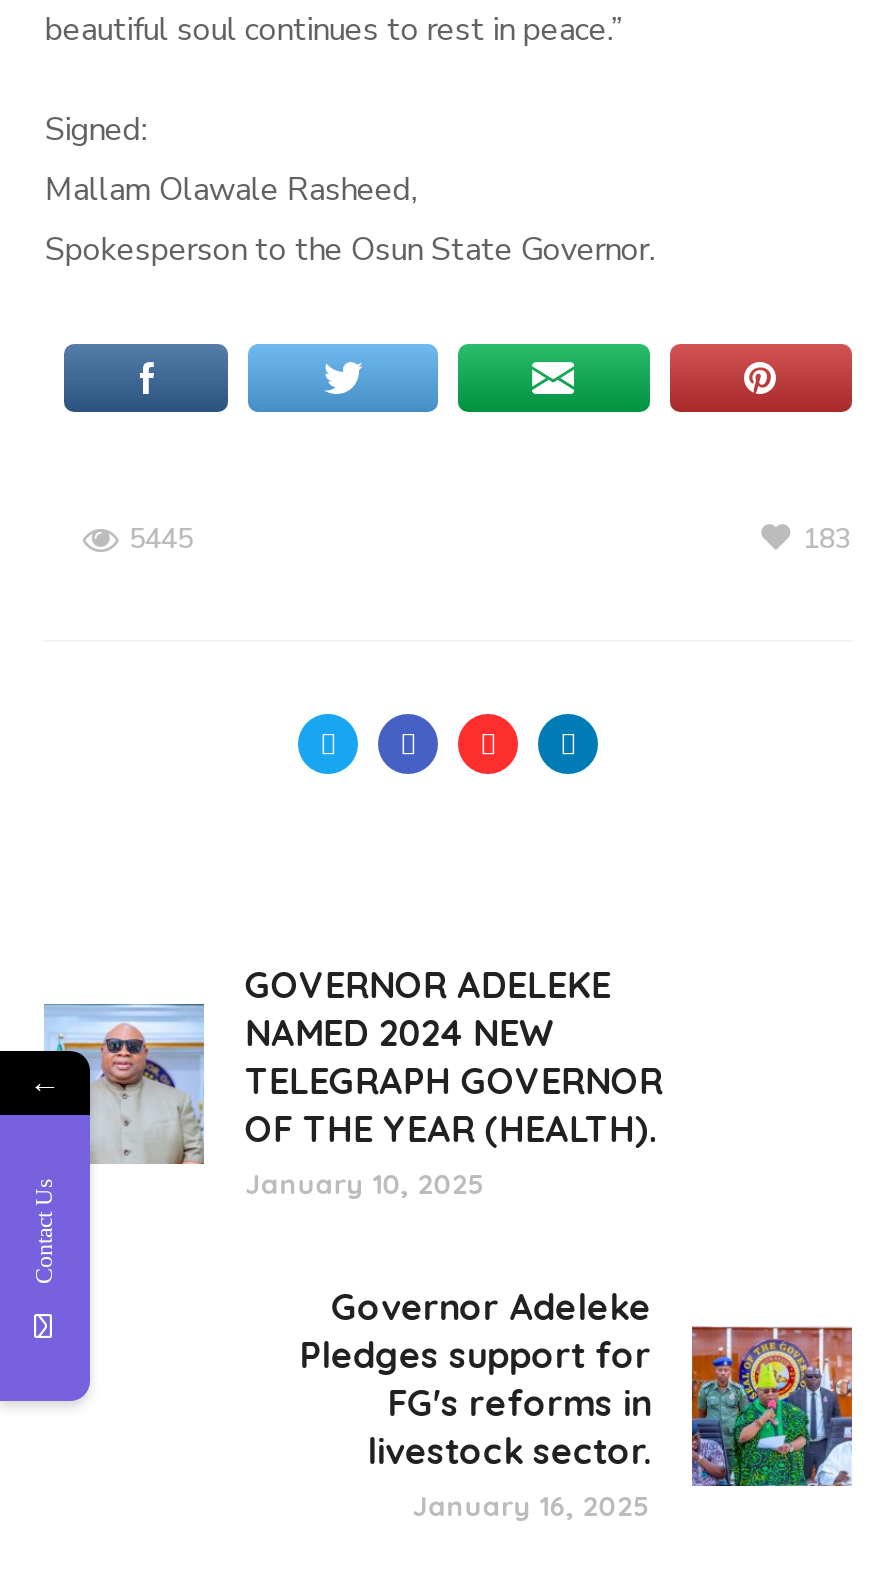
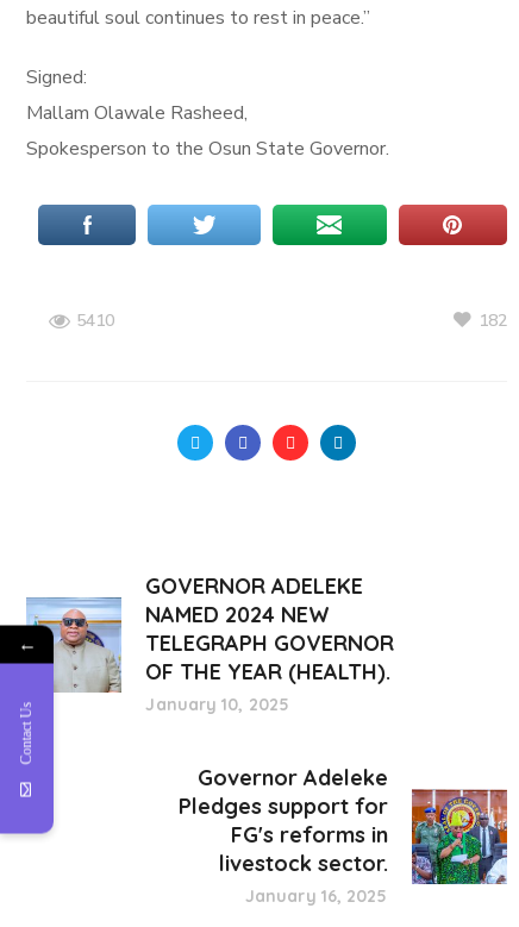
[129,521,193,559] 5445 -> [77,310,115,333] 5410
[803,521,851,559] 183 -> [478,310,507,332] 182

